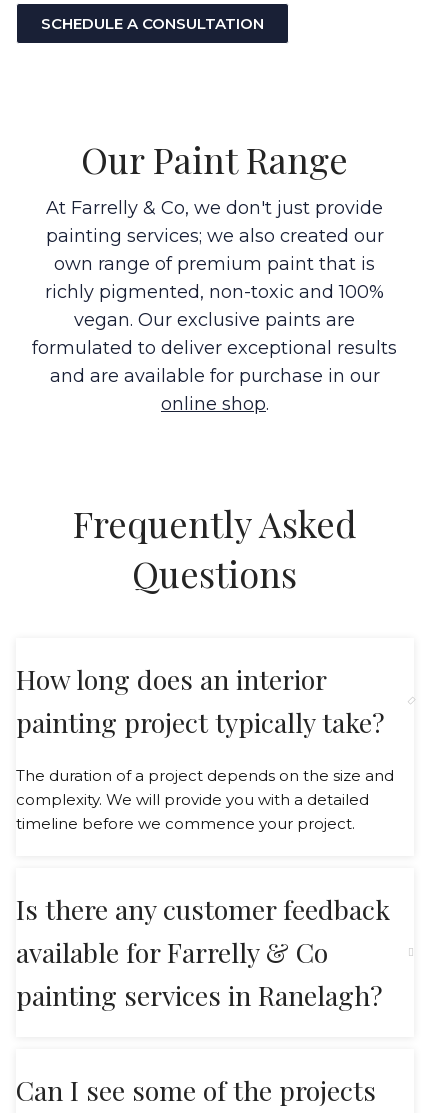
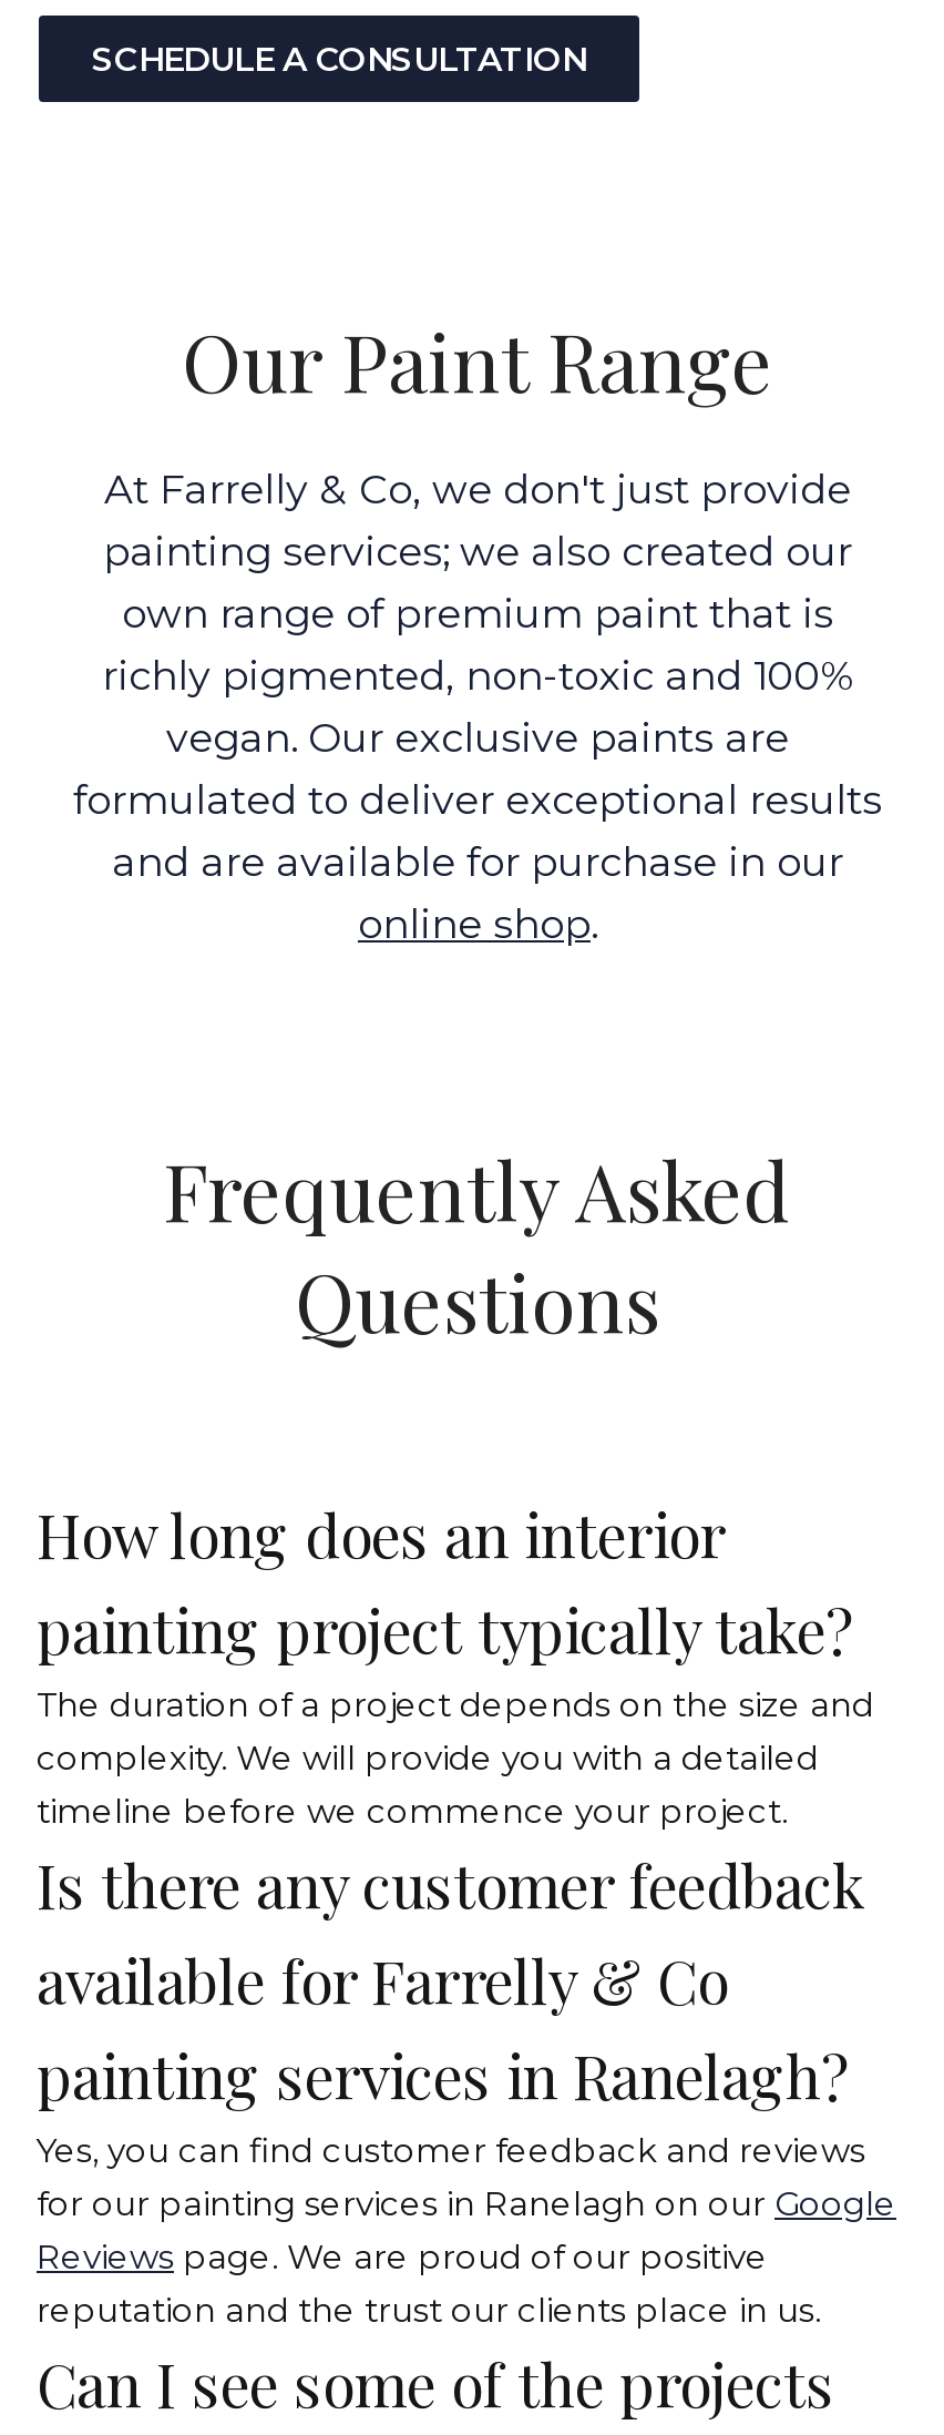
moved [16,891,390,1013] -> [37,1846,865,2116]: Is there any customer feedback | available for Farrelly & Co | painting services in Ranelagh?
none -> [37,2129,896,2331] Yes, you can find customer feedback and reviews | for our painting services in Ranelagh on our Google | Reviews page. We are proud of our positive | reputation and the trust our clients place in us.

